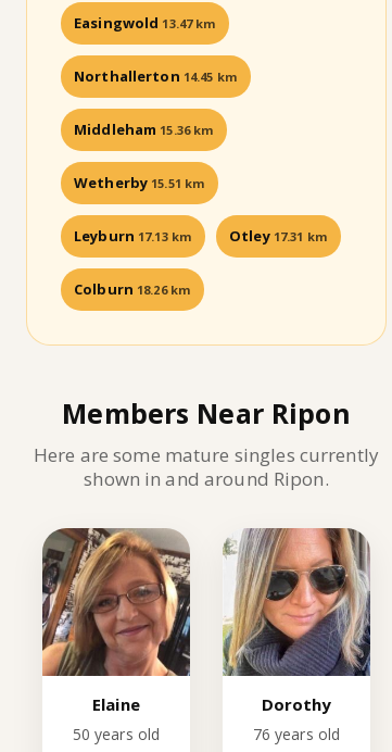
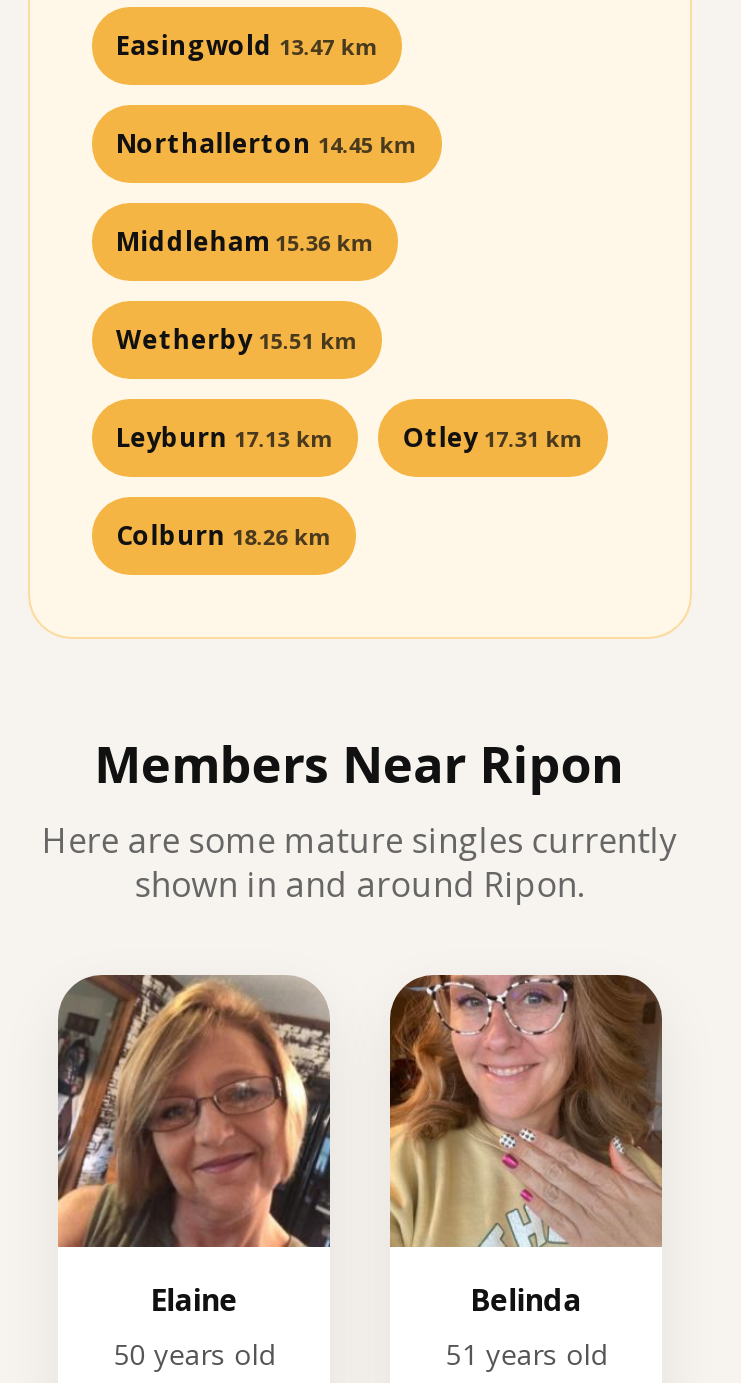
[223,527,371,744] [image] | Dorothy | 76 years old -> [388,973,664,1373] [image] | Belinda | 51 years old

